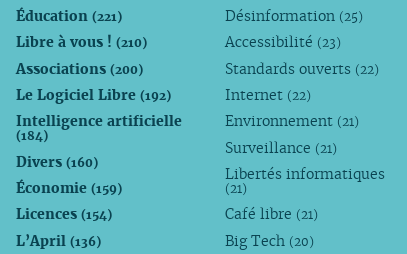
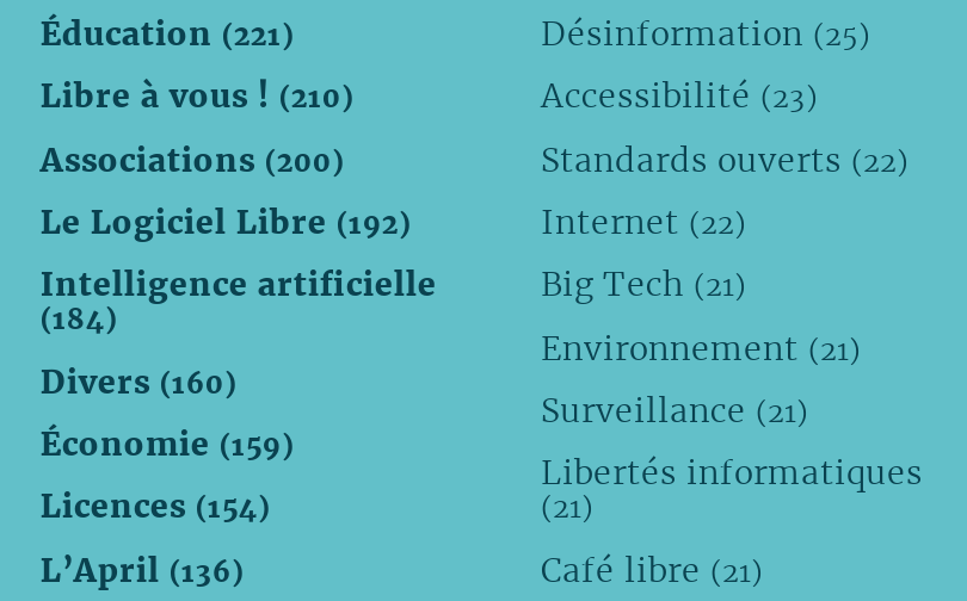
moved [225,112,385,223] -> [541,326,923,591]: Environnement (21) | Surveillance (21) | Libertés informatiques | (21) | Café libre (21)
none -> [541,263,746,306] Big Tech (21)
[225,232,314,250] Big Tech (20) -> none

